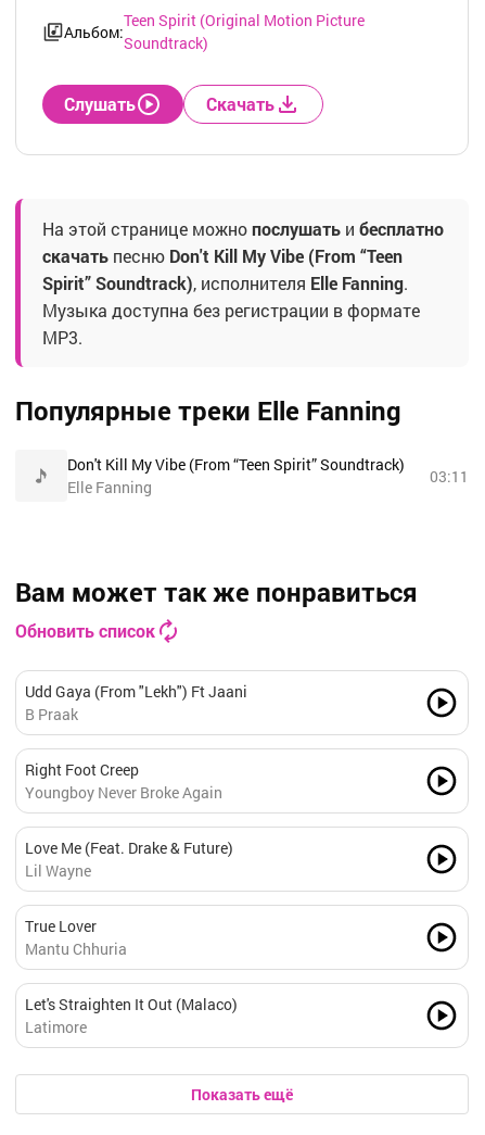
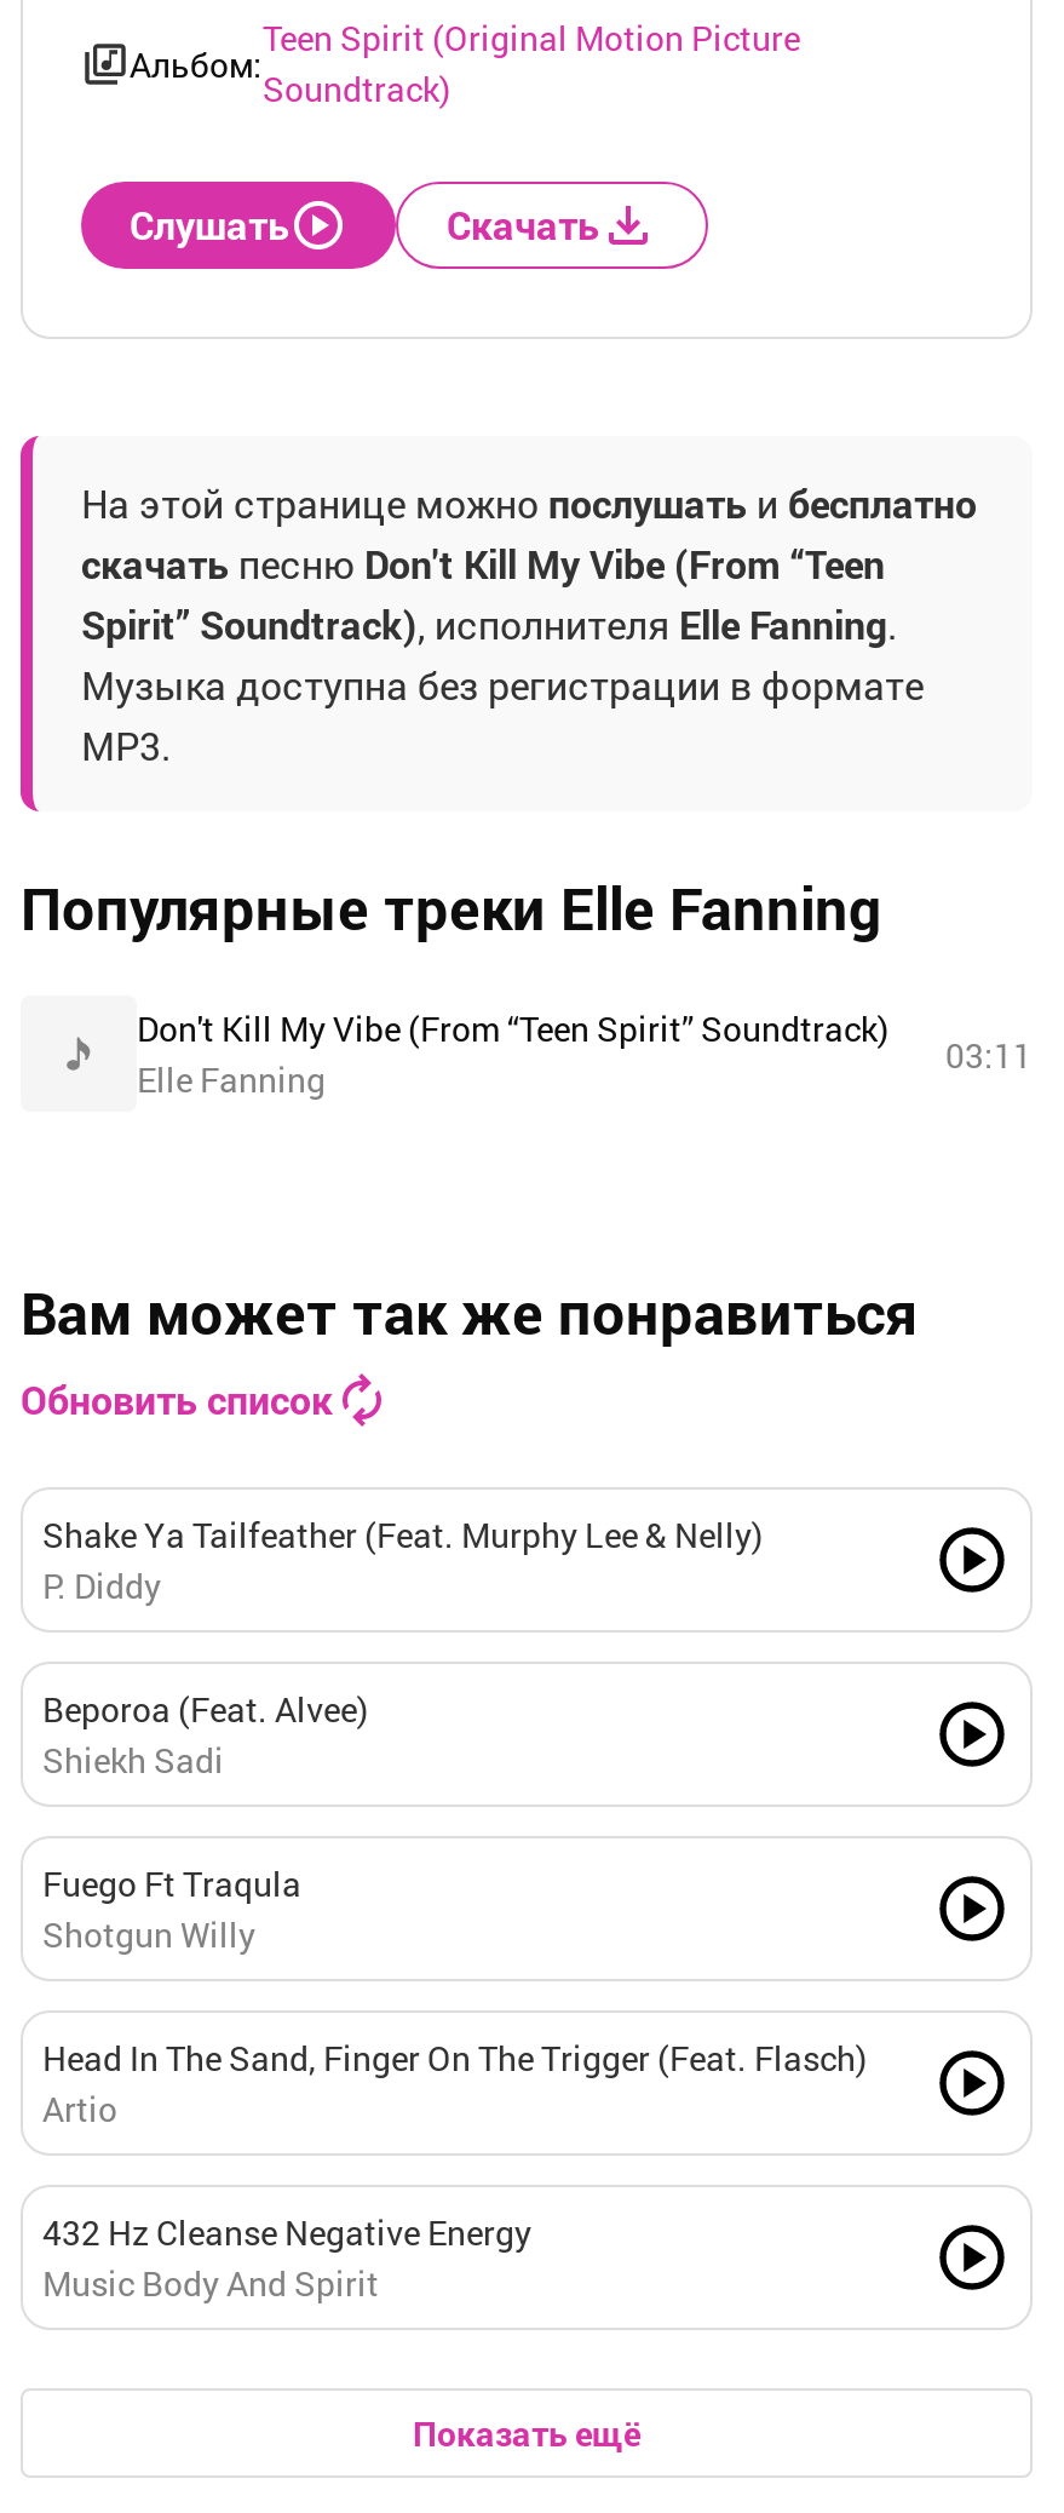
[25,681,247,724] Udd Gaya (From "Lekh") Ft Jaani | B Praak -> [42,1511,764,1608] Shake Ya Tailfeather (Feat. Murphy Lee & Nelly) | P. Diddy
[25,759,222,803] Right Foot Creep | Youngboy Never Broke Again -> [42,1686,369,1783] Beporoa (Feat. Alvee) | Shiekh Sadi
[25,837,233,881] Love Me (Feat. Drake & Future) | Lil Wayne -> [42,1860,301,1957] Fuego Ft Traqula | Shotgun Willy
[25,916,127,959] True Lover | Mantu Chhuria -> [42,2035,868,2132] Head In The Sand, Finger On The Trigger (Feat. Flasch) | Artio
[25,994,238,1037] Let's Straighten It Out (Malaco) | Latimore -> [42,2209,531,2306] 432 Hz Cleanse Negative Energy | Music Body And Spirit

